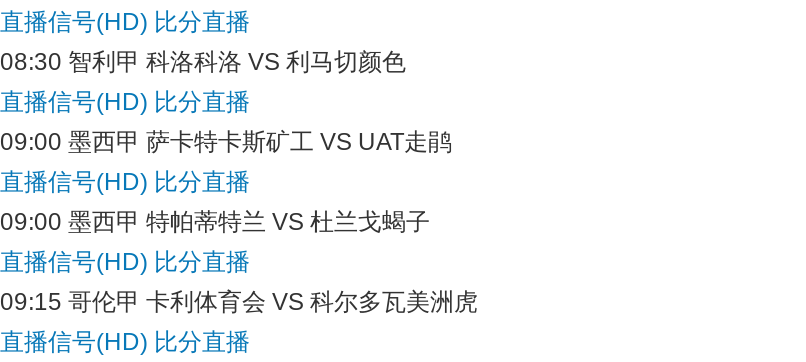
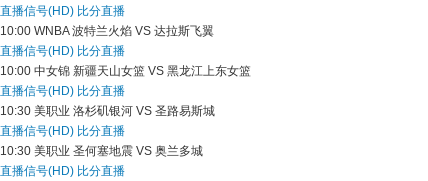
[0,48,406,76] 08:30 智利甲科洛科洛 VS 利马切颜色 -> [0,24,214,38] 10:00 WNBA波特兰火焰 VS 达拉斯飞翼
[0,128,452,156] 09:00 墨西甲萨卡特卡斯矿工 VS UAT走鹃 -> [0,64,251,78] 10:00 中女锦新疆天山女篮 VS 黑龙江上东女篮
[0,208,430,236] 09:00 墨西甲特帕蒂特兰 VS 杜兰戈蝎子 -> [0,104,215,118] 10:30 美职业洛杉矶银河 VS 圣路易斯城
[0,288,478,316] 09:15 哥伦甲卡利体育会 VS 科尔多瓦美洲虎 -> [0,144,203,158] 10:30 美职业圣何塞地震 VS 奥兰多城

